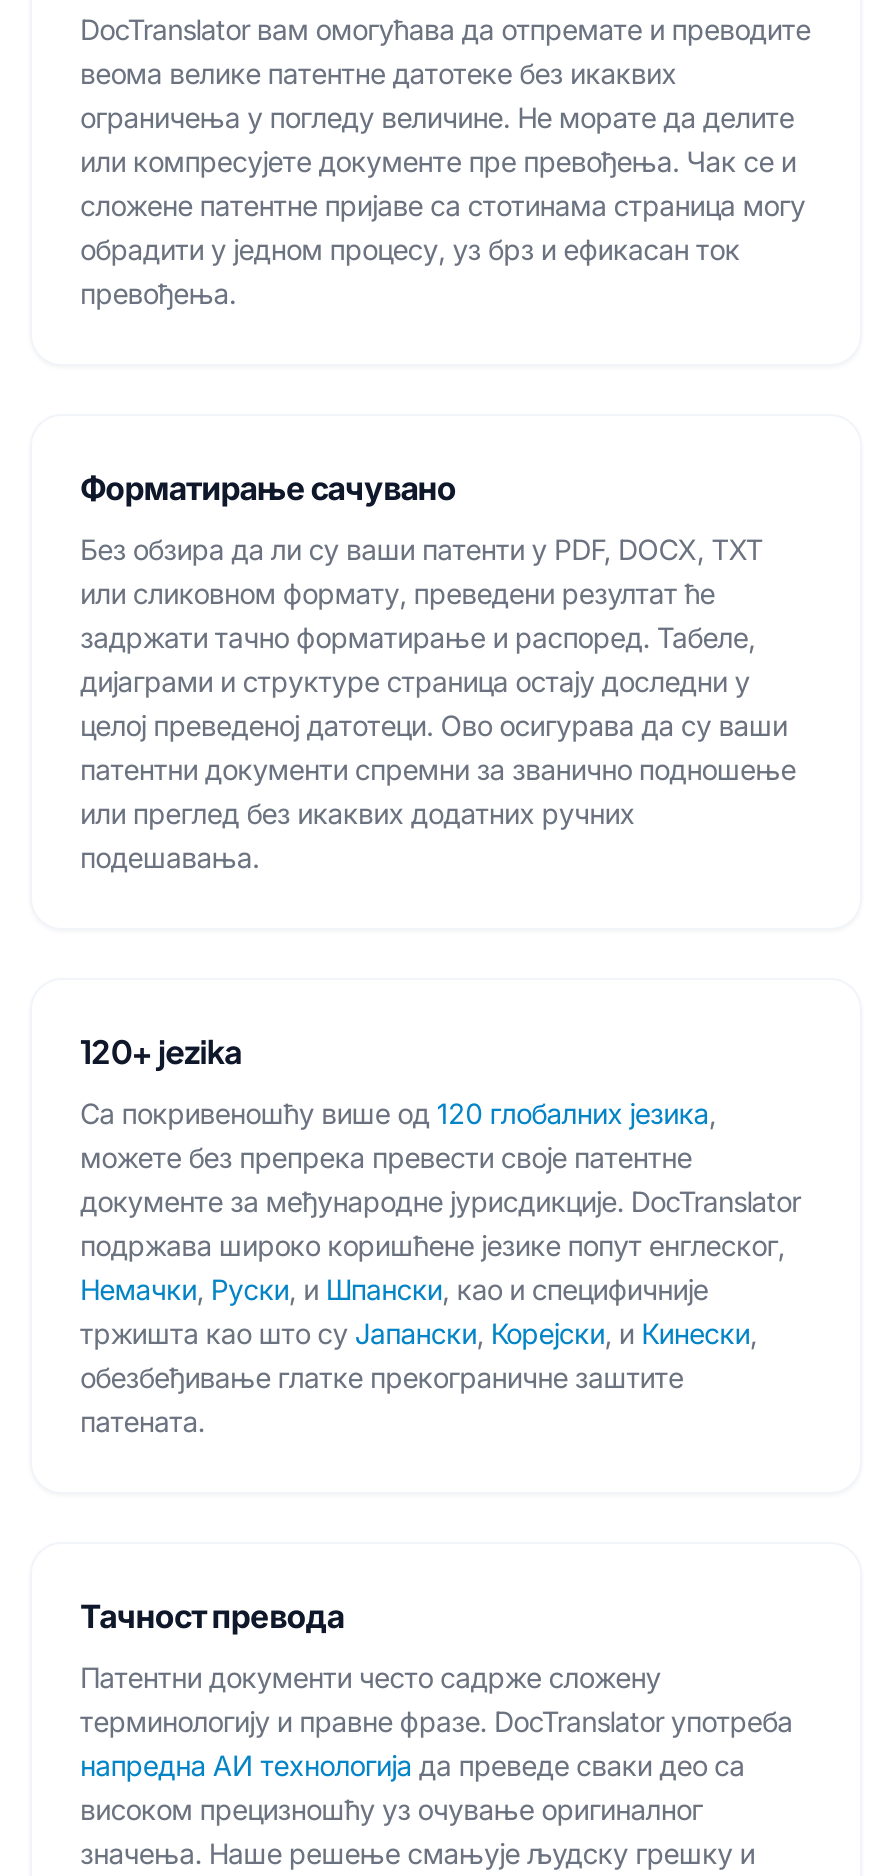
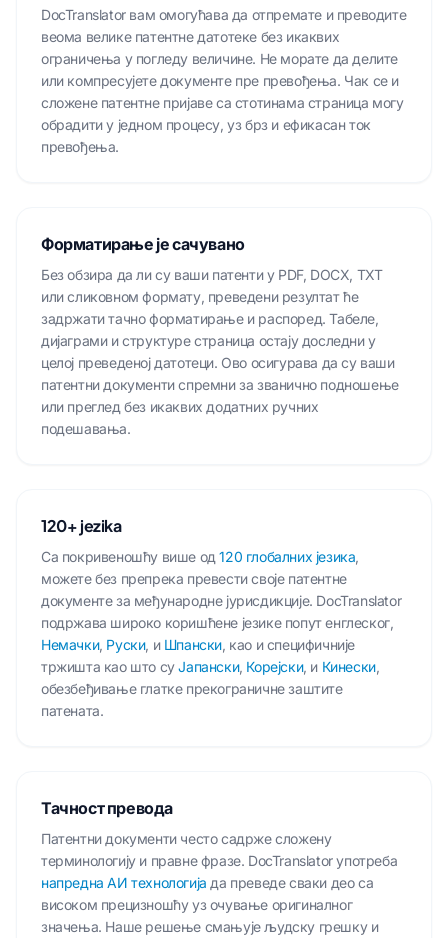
[80,466,456,508] Форматирање сачувано -> [41,233,245,254] Форматирање је сачувано

